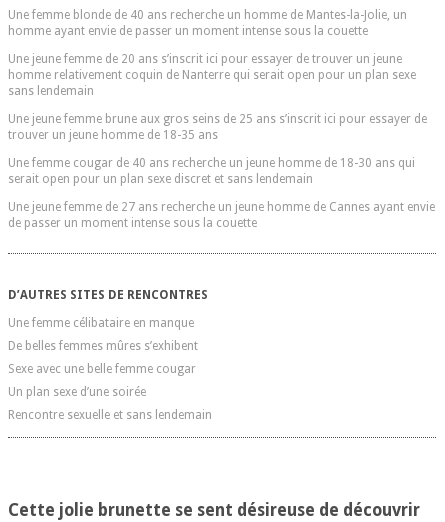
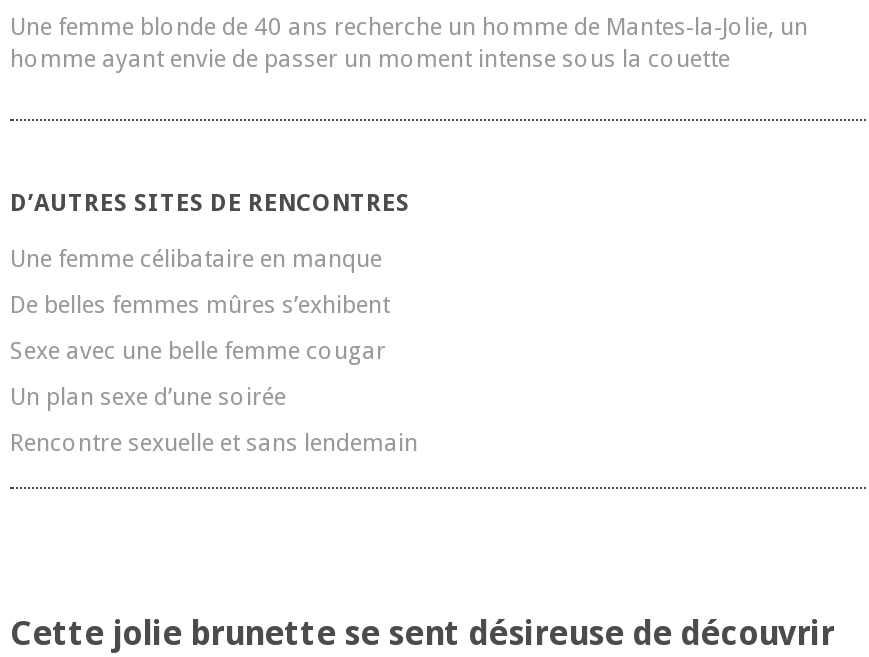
[8,52,435,230] Une jeune femme de 20 ans s’inscrit ici pour essayer de trouver un jeune | homme relativement coquin de Nanterre qui serait open pour un plan sexe | sans lendemain | Une jeune femme brune aux gros seins de 25 ans s’inscrit ici pour essayer de | trouver un jeune homme de 18-35 ans | Une femme cougar de 40 ans recherche un jeune homme de 18-30 ans qui | serait open pour un plan sexe discret et sans lendemain | Une jeune femme de 27 ans recherche un jeune homme de Cannes ayant envie | de passer un moment intense sous la couette -> none

